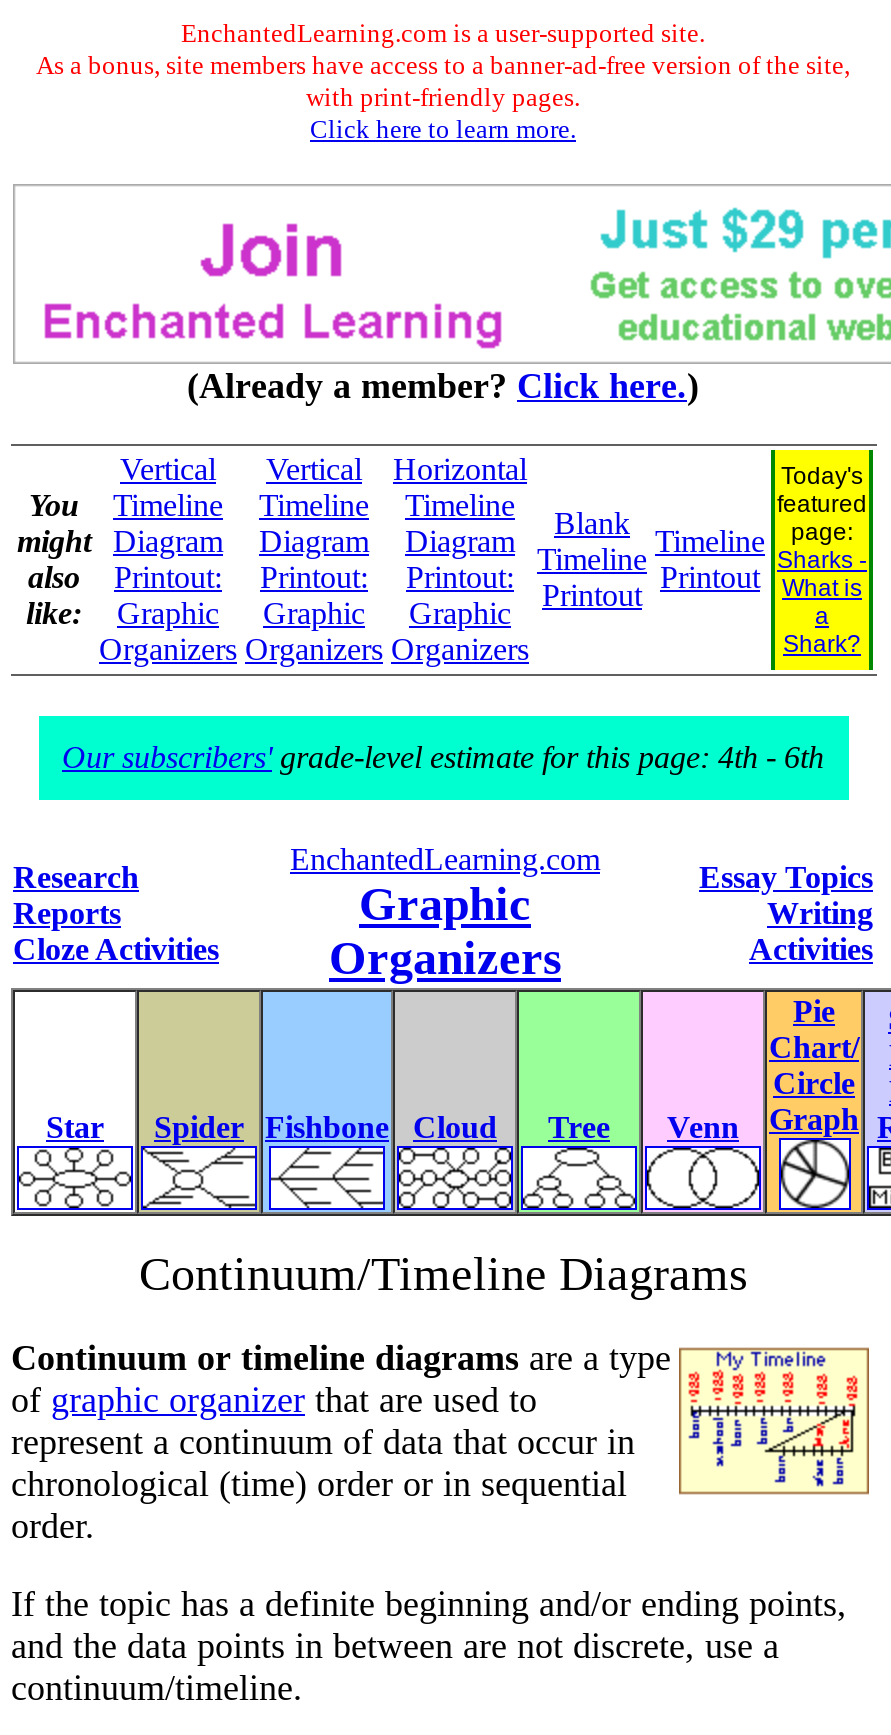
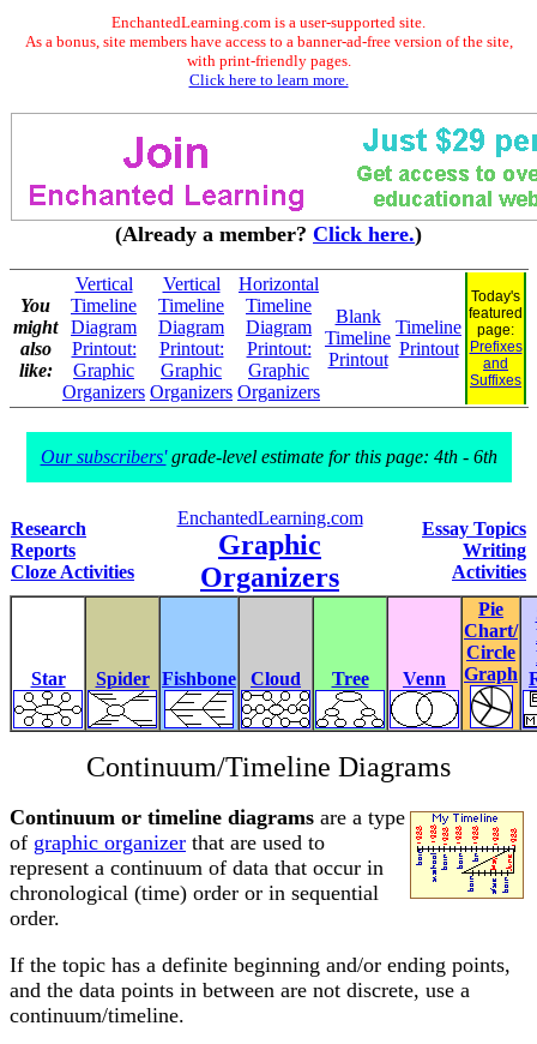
[777,546,867,658] Sharks - | What is | a | Shark? -> [469,338,522,389] Prefixes | and | Suffixes

